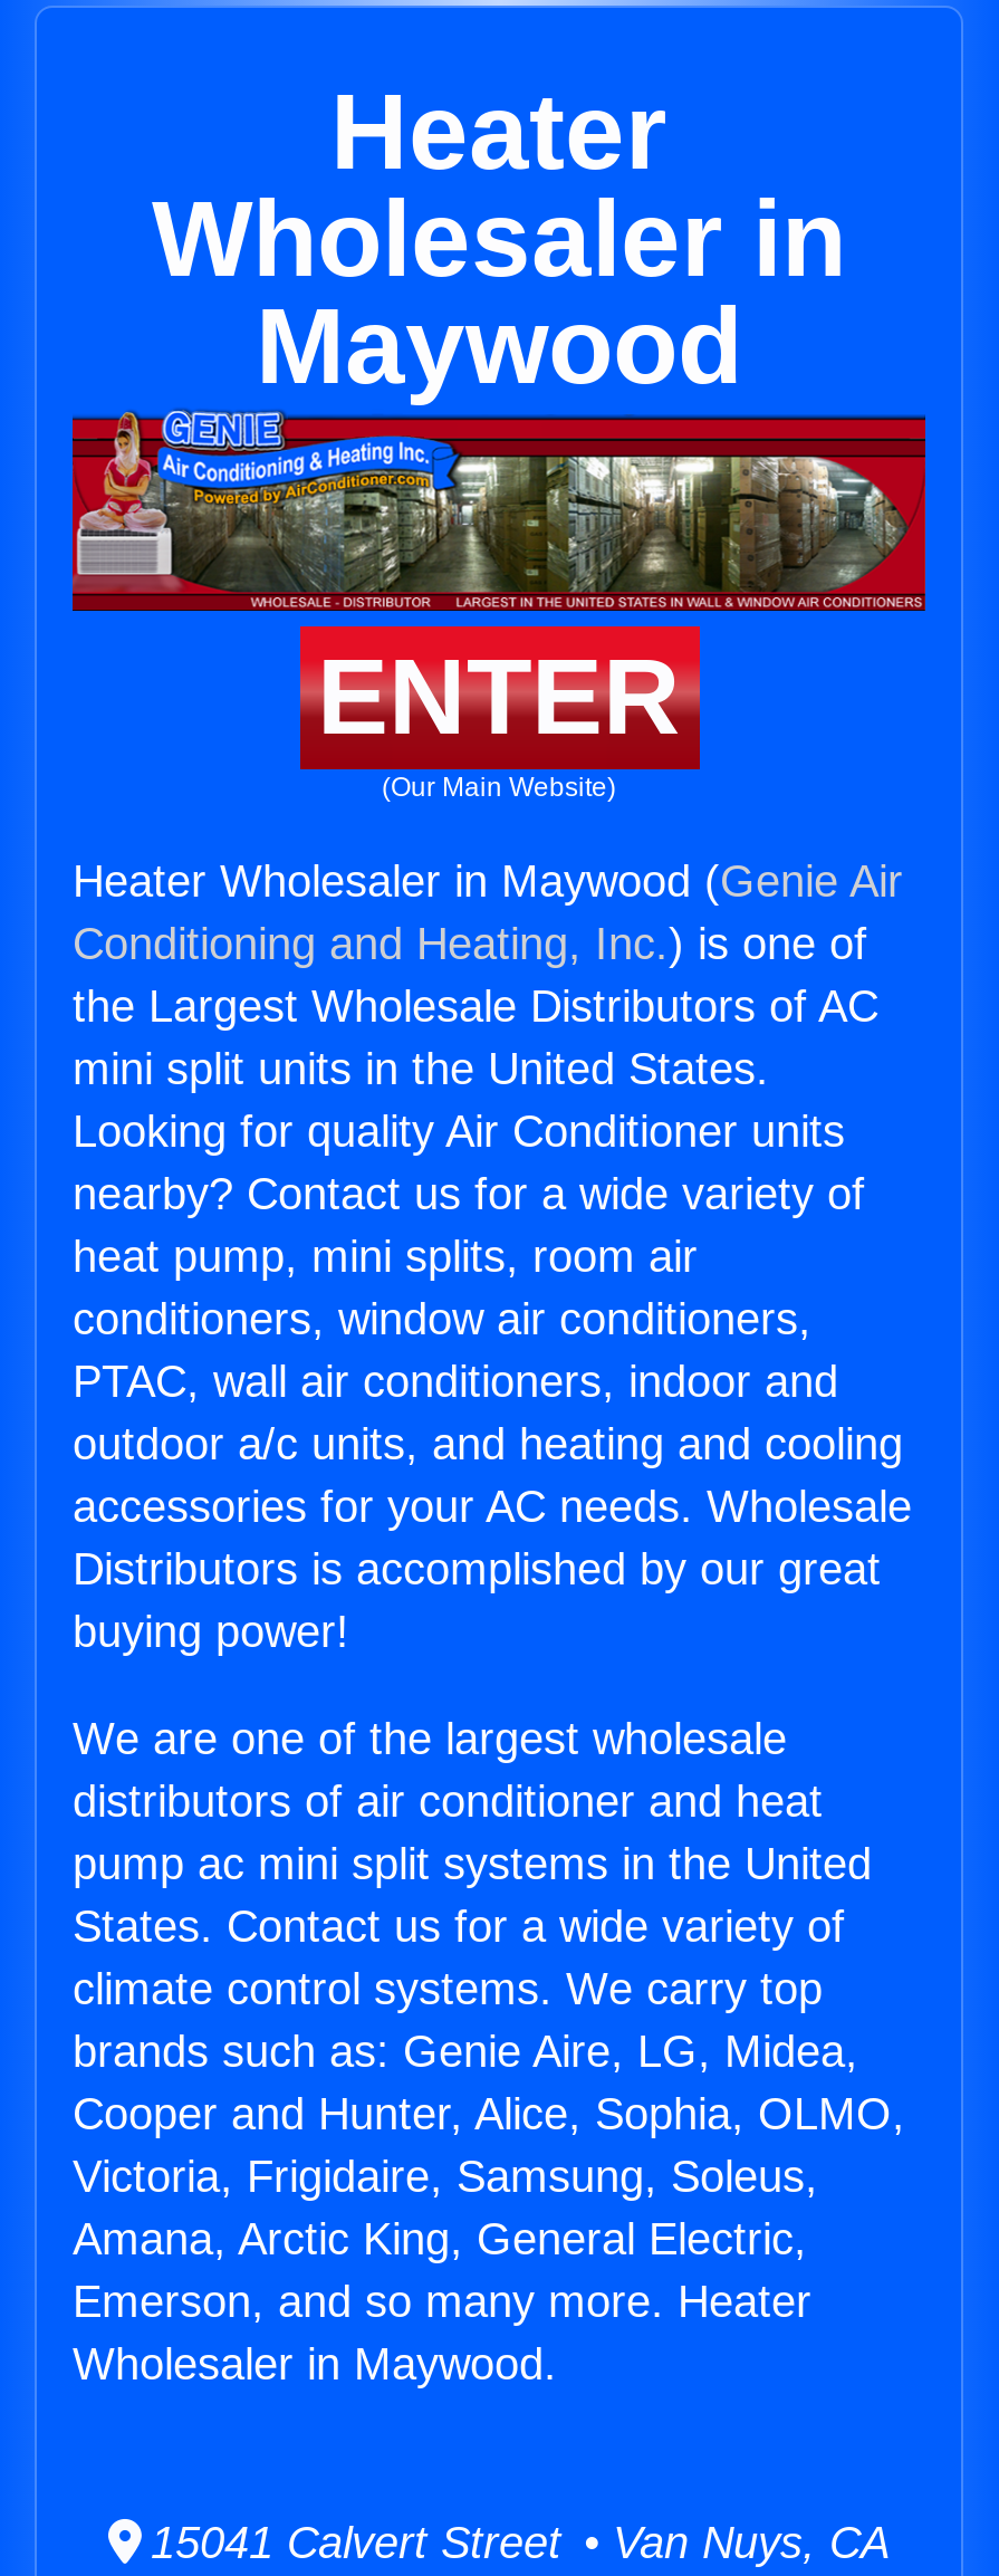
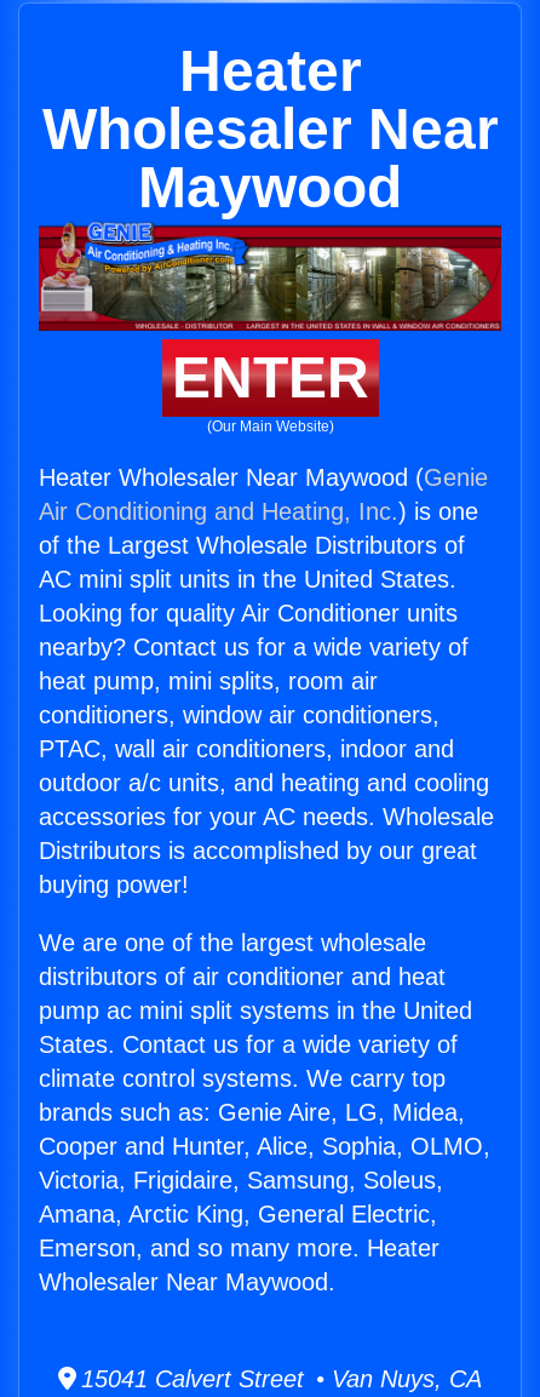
[152,180,846,298] Wholesaler in -> [42,97,498,161] Wholesaler Near
[73,857,903,1093] Heater Wholesaler in Maywood (Genie Air | Conditioning and Heating, Inc.) is one of | the Largest Wholesale Distributors of AC | mini split units in the United States. -> [39,464,488,593] Heater Wholesaler Near Maywood (Genie | Air Conditioning and Heating, Inc.) is one | of the Largest Wholesale Distributors of | AC mini split units in the United States.
[73,2340,557,2389] Wholesaler in Maywood. -> [39,1269,335,1295] Wholesaler Near Maywood.

